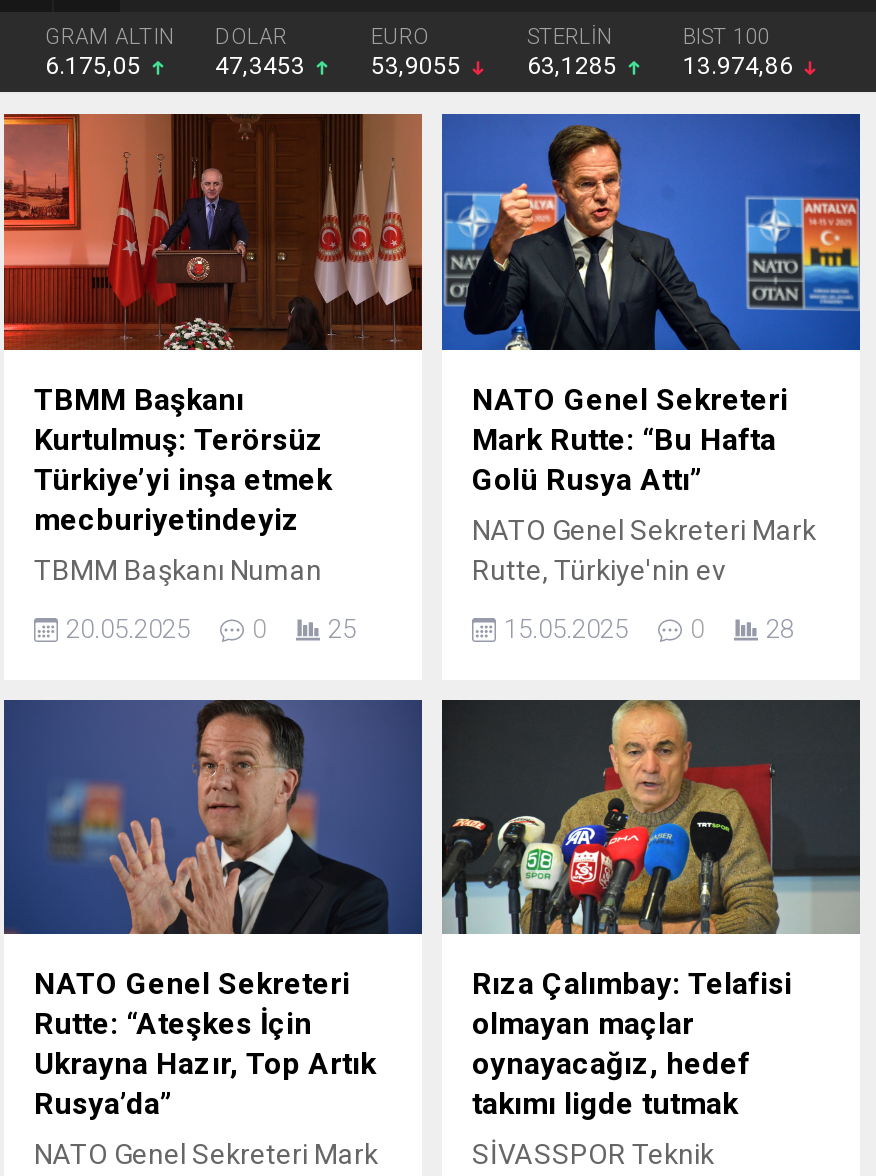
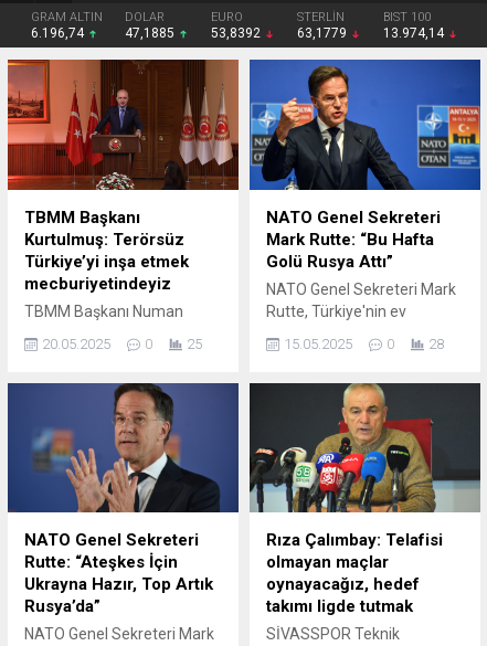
[45,52,147,80] 6.175,05 -> [30,25,87,41] 6.196,74
[215,52,311,80] 47,3453 -> [124,25,177,41] 47,1885
[371,52,467,80] 53,9055 -> [210,25,263,41] 53,8392
[527,52,623,80] 63,1285 -> [297,25,350,41] 63,1779
[683,52,799,80] 13.974,86 -> [383,25,447,41] 13.974,14

